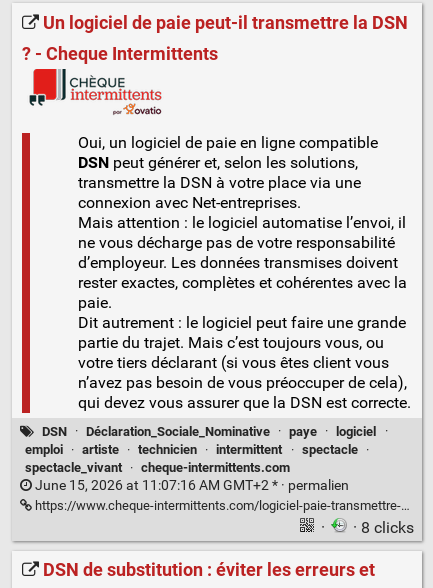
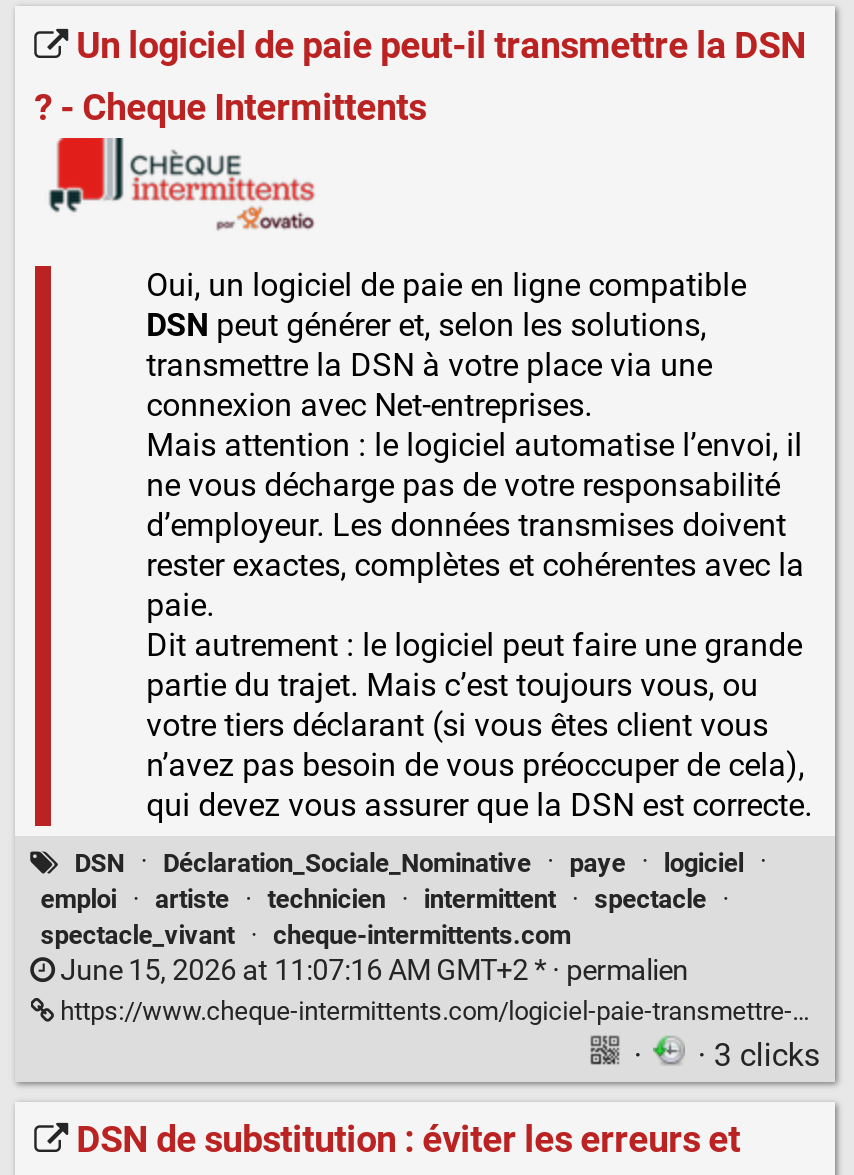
[353,517,414,536] · 8 clicks -> [698,1035,820,1073] · 3 clicks

